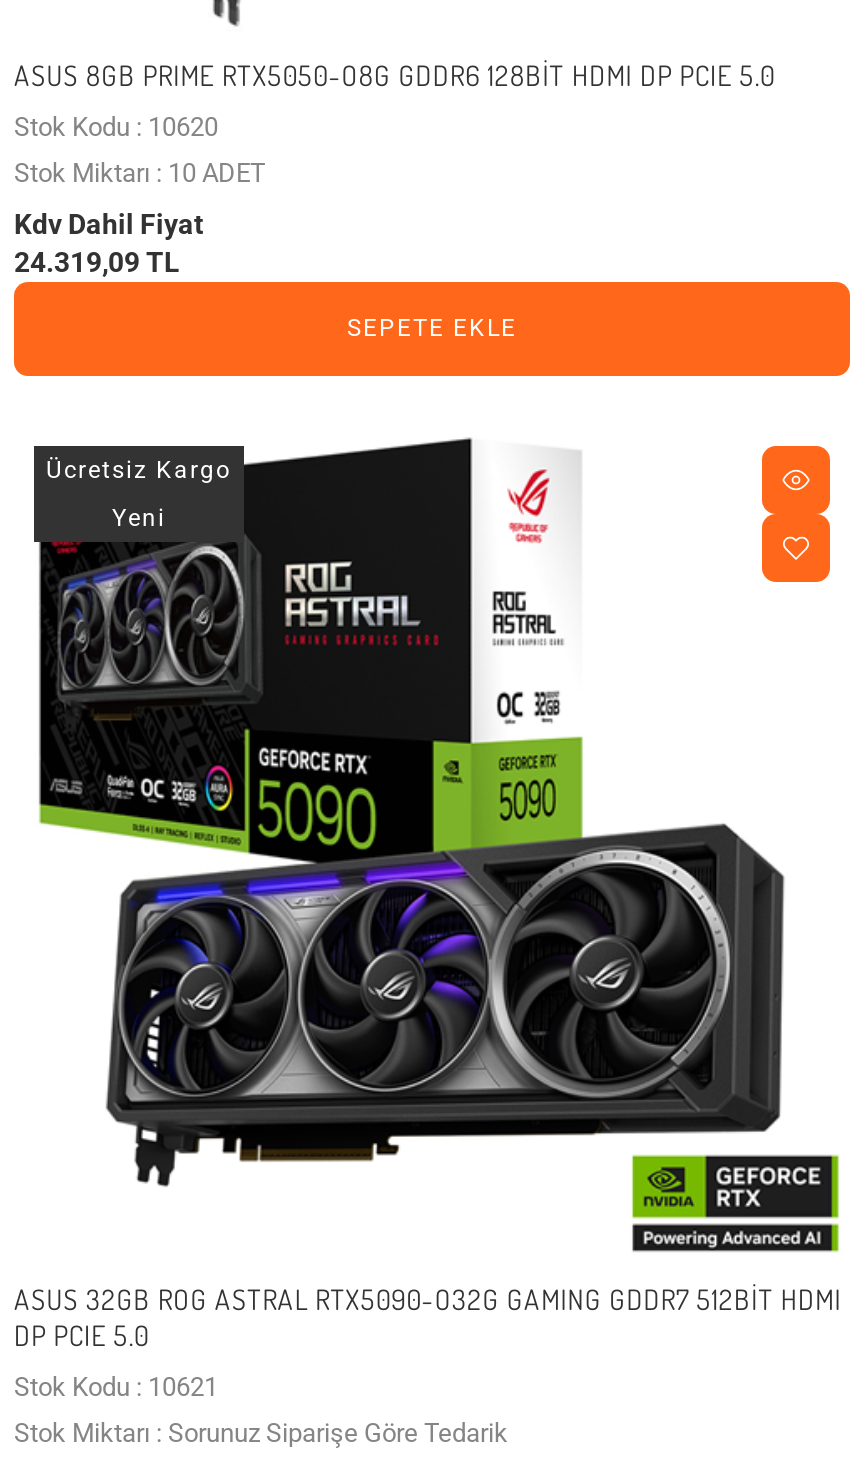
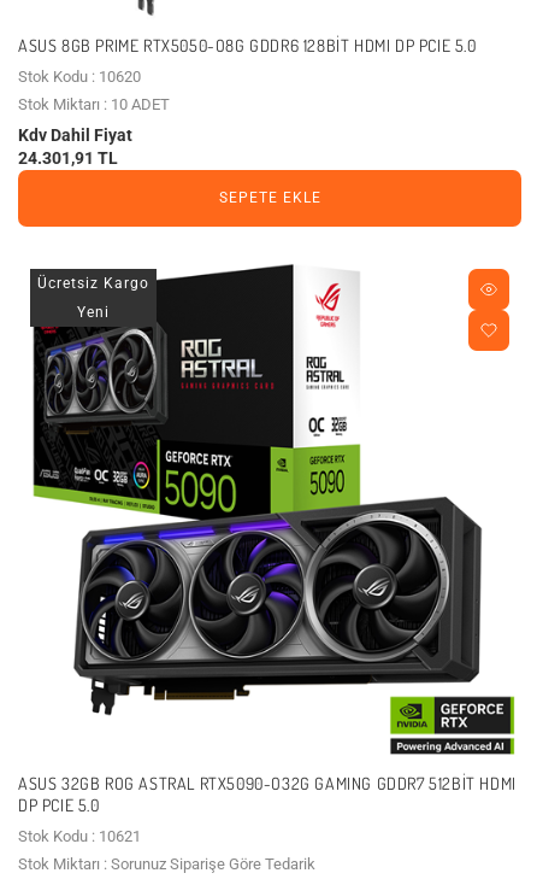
[14,246,180,278] 24.319,09 TL -> [18,148,118,168] 24.301,91 TL

